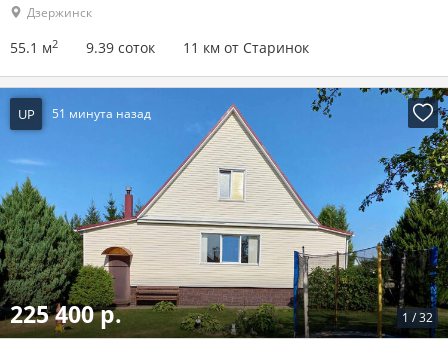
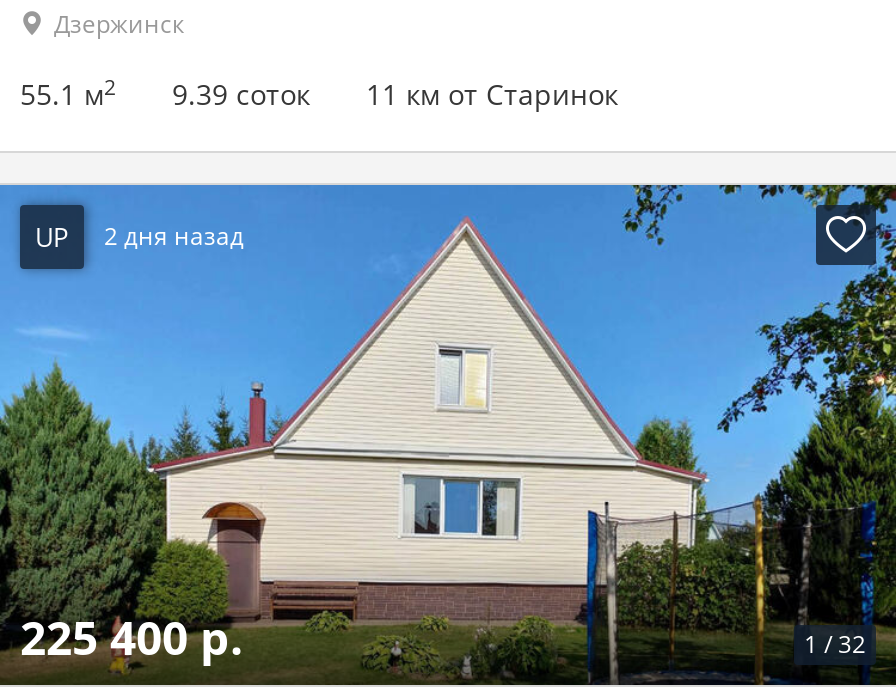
[17,104,151,122] UP 51 минута назад -> [35,219,244,255] UP 2 дня назад

